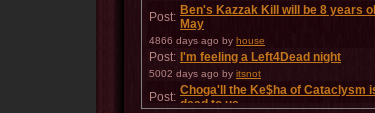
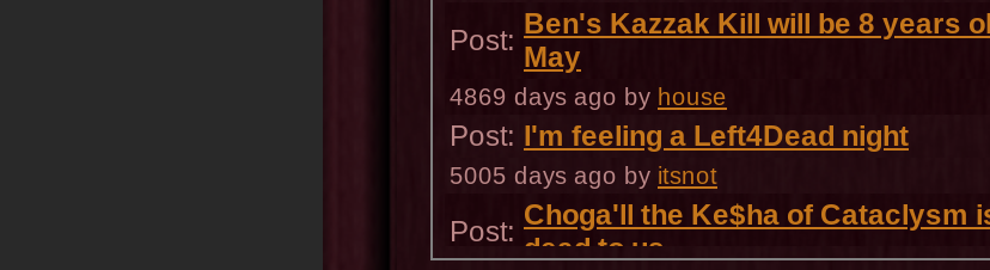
[149,35,265,46] 4866 days ago by house -> [450,84,727,110] 4869 days ago by house
[149,68,261,79] 5002 days ago by itsnot -> [450,162,717,189] 5005 days ago by itsnot

